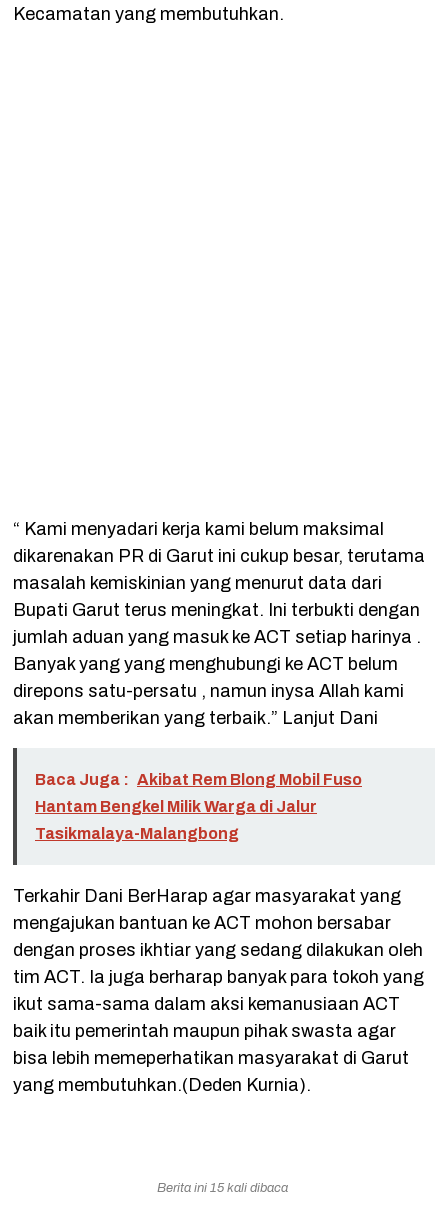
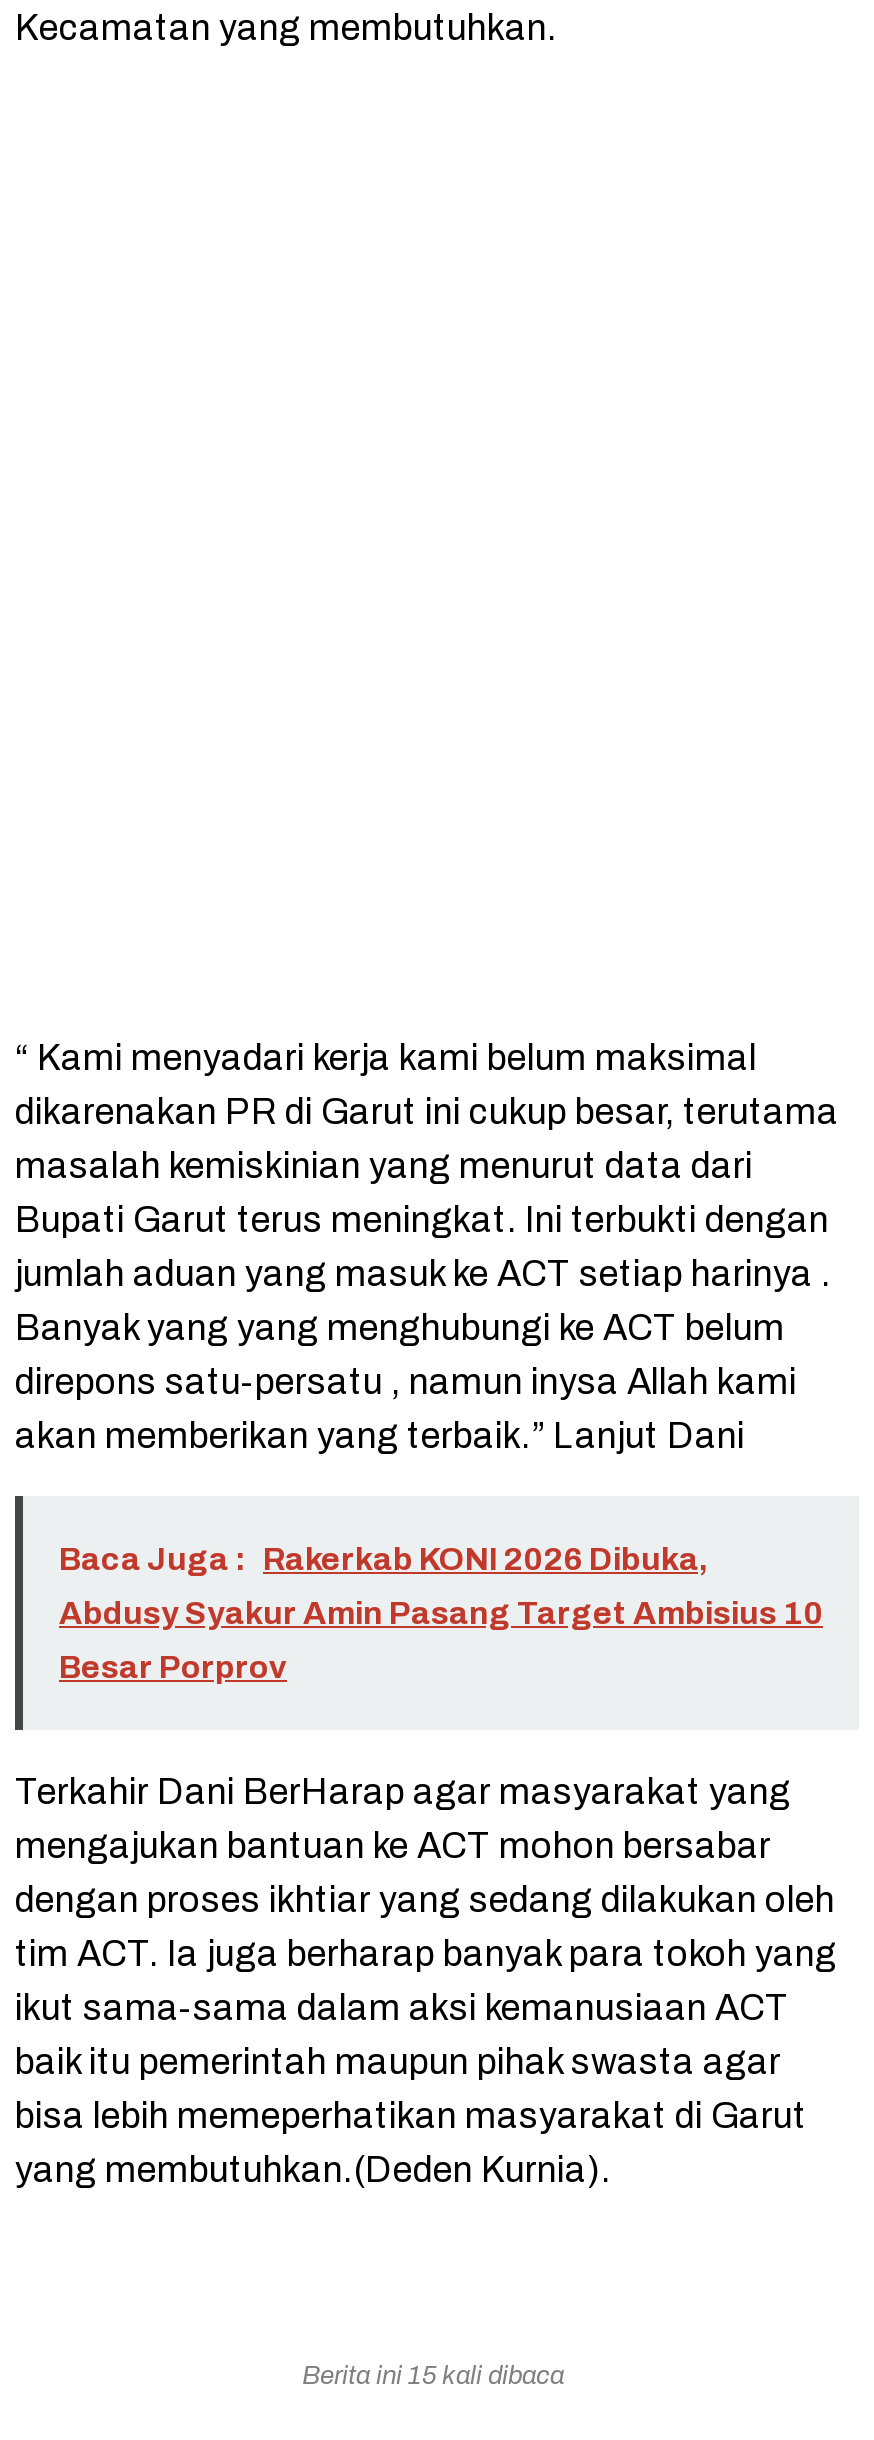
[35,771,362,788] Baca Juga : Akibat Rem Blong Mobil Fuso -> [59,1542,709,1576] Baca Juga : Rakerkab KONI 2026 Dibuka,
[35,798,317,815] Hantam Bengkel Milik Warga di Jalur -> [59,1596,823,1630] Abdusy Syakur Amin Pasang Target Ambisius 10
[35,825,239,842] Tasikmalaya-Malangbong -> [59,1650,287,1684] Besar Porprov

